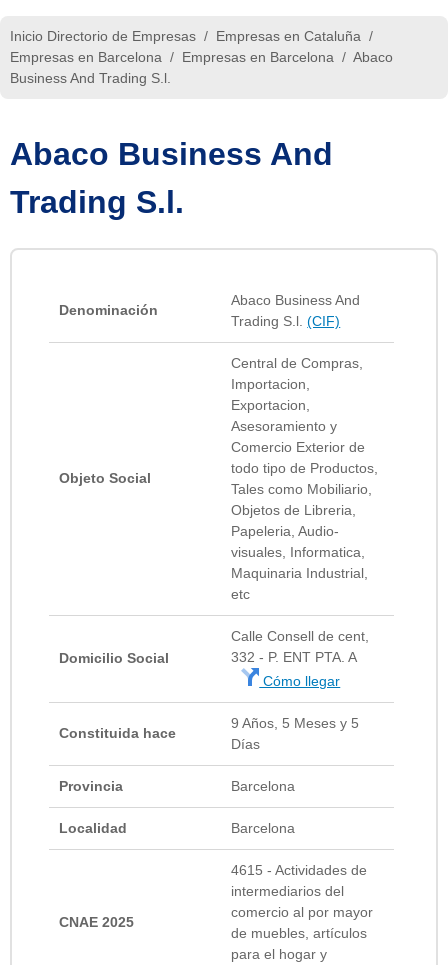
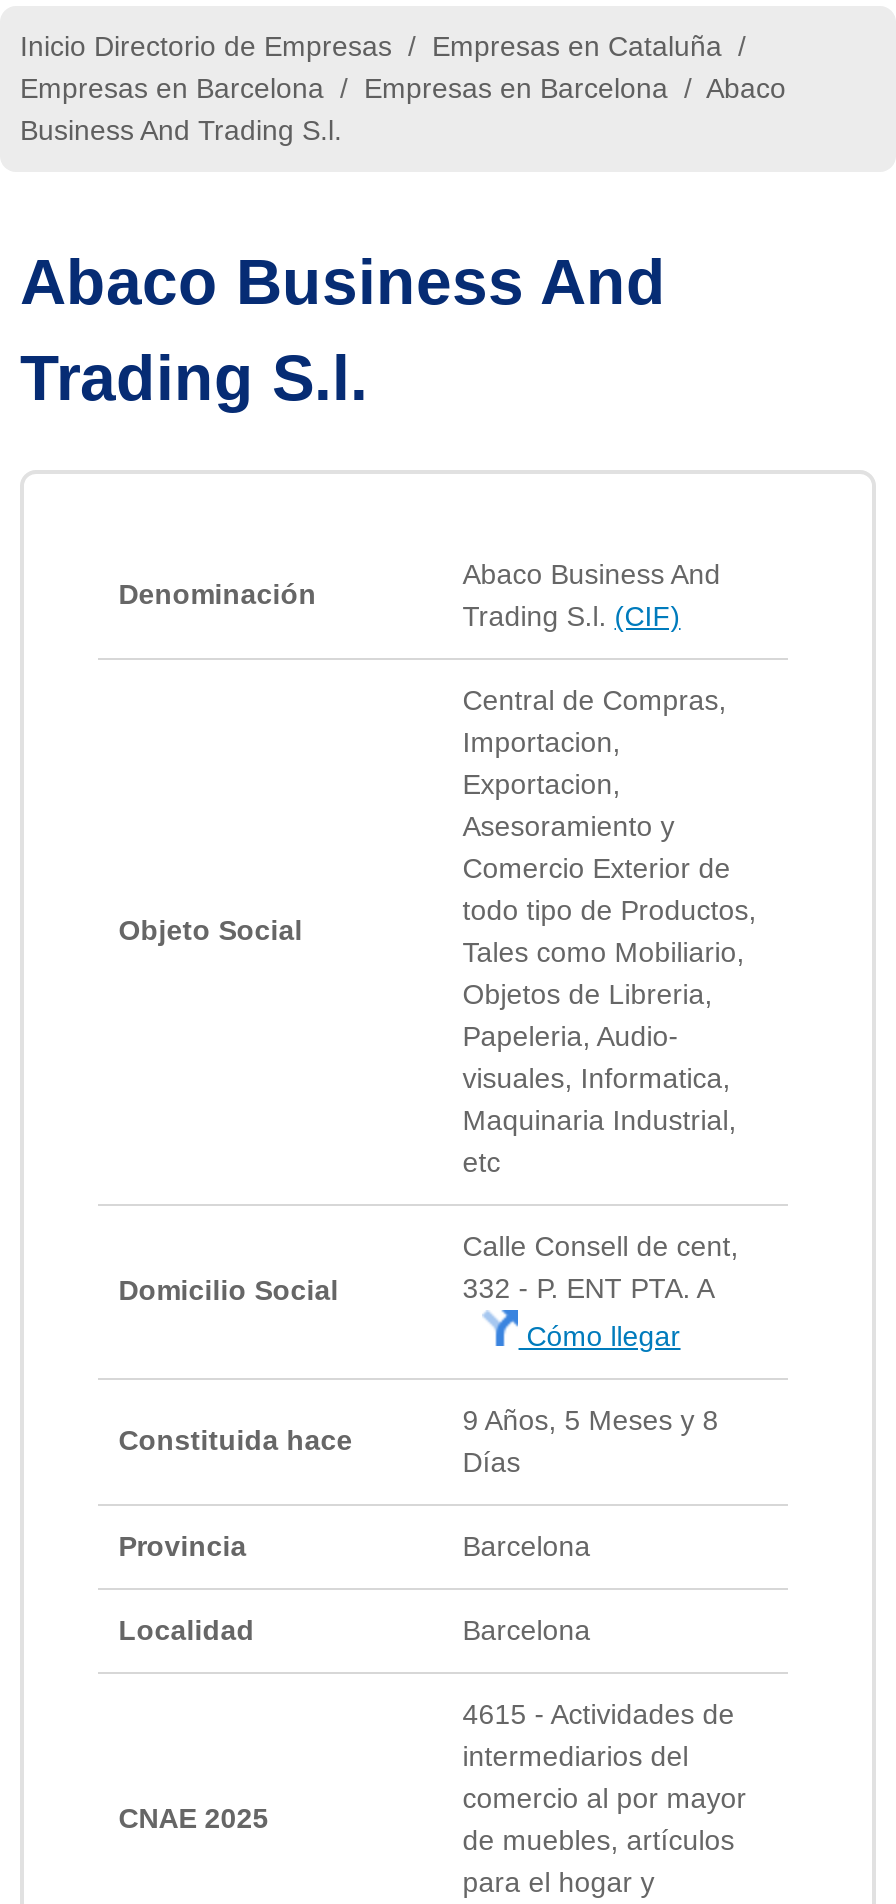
[231,715,359,731] 9 Años, 5 Meses y 5 -> [463,1404,719,1436] 9 Años, 5 Meses y 8

